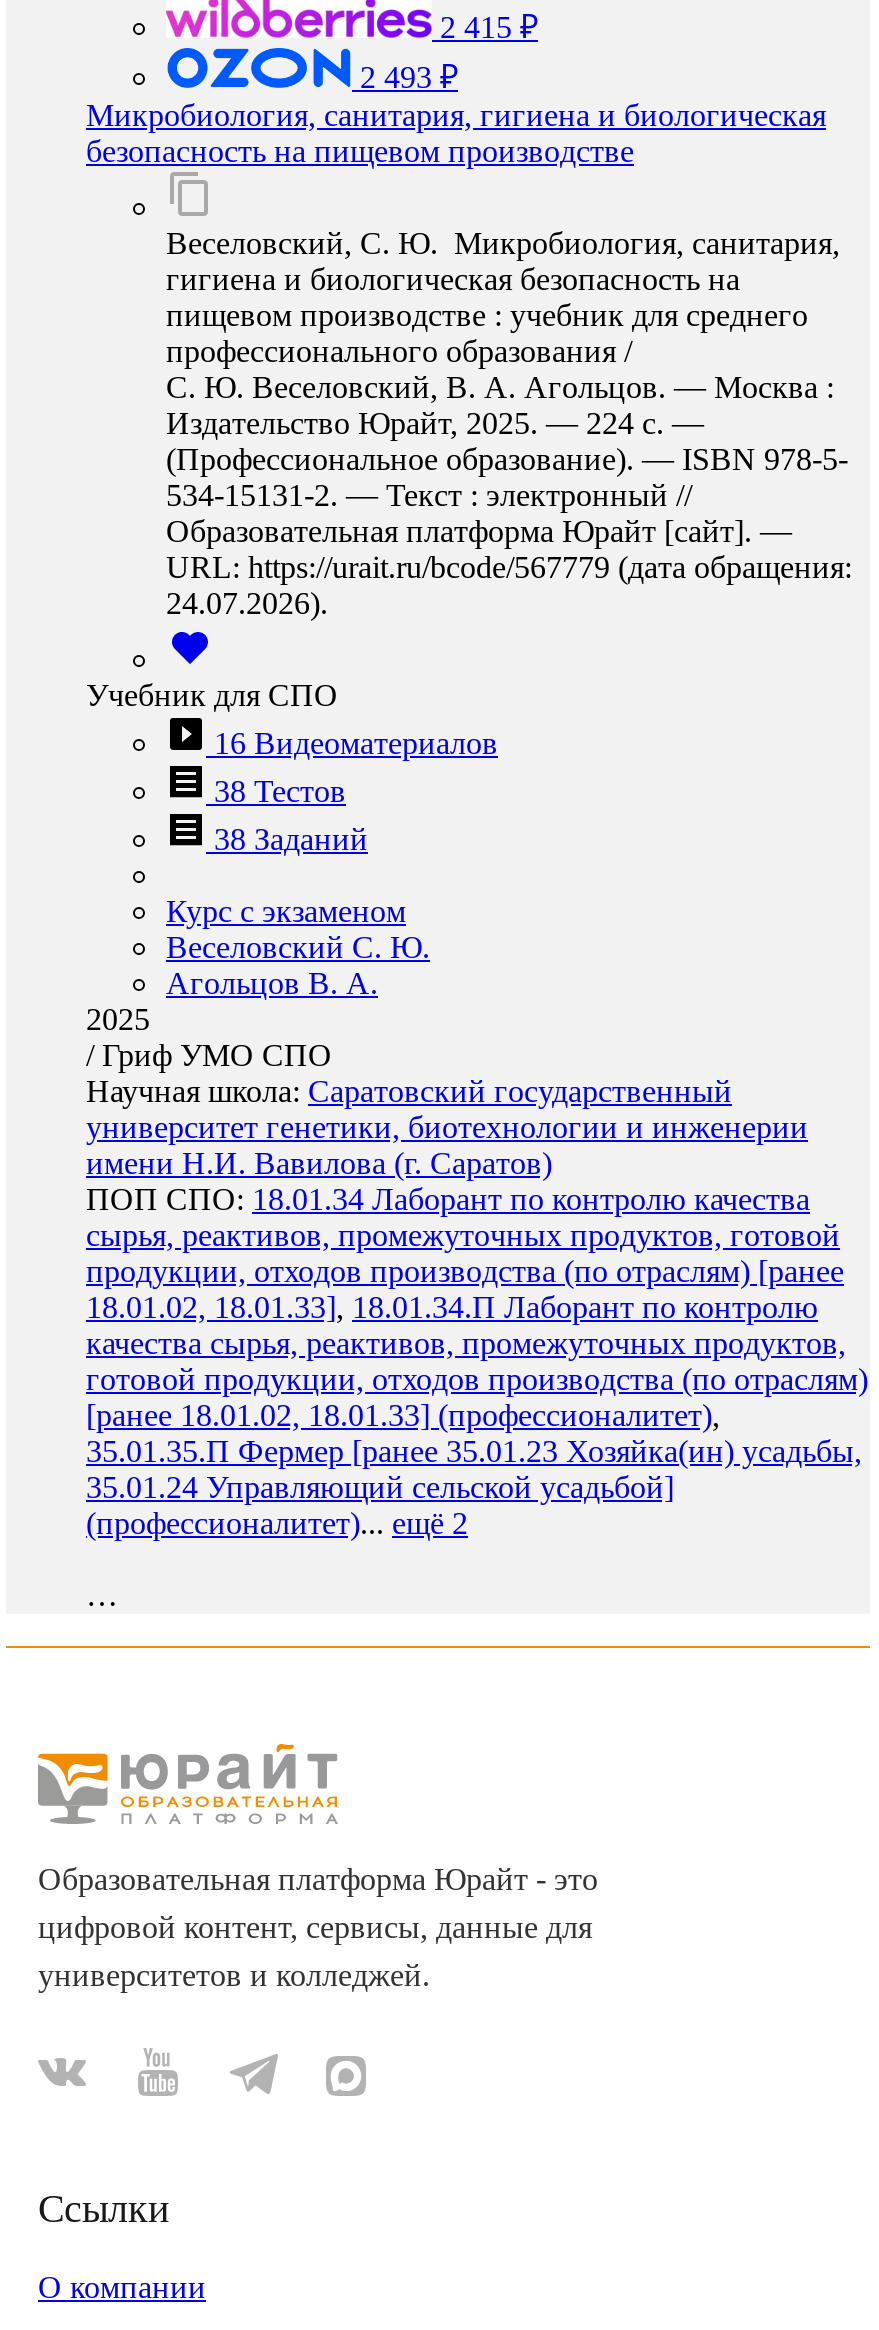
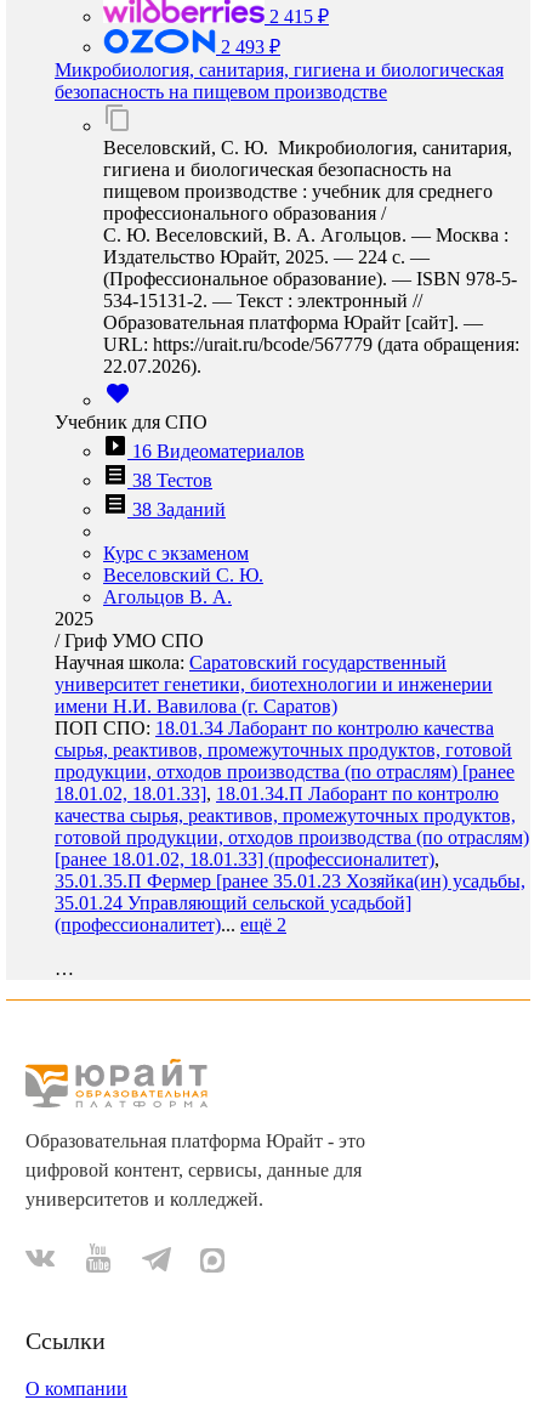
[166,586,328,620] 24.07.2026). -> [103,356,201,376] 22.07.2026).

